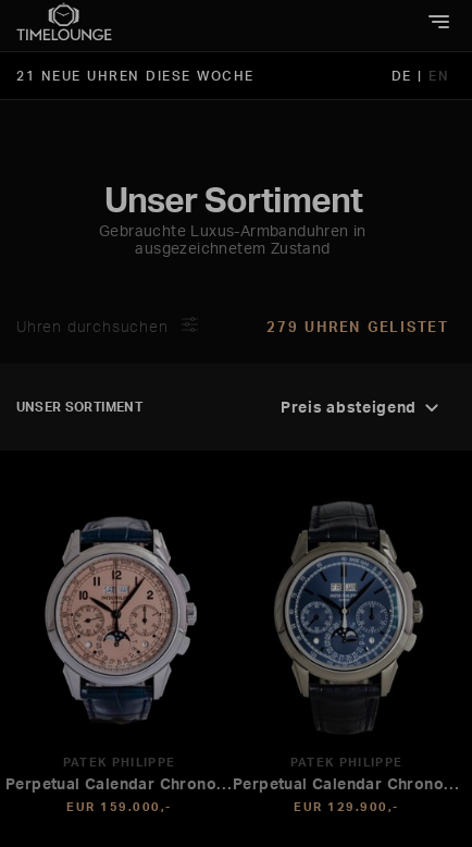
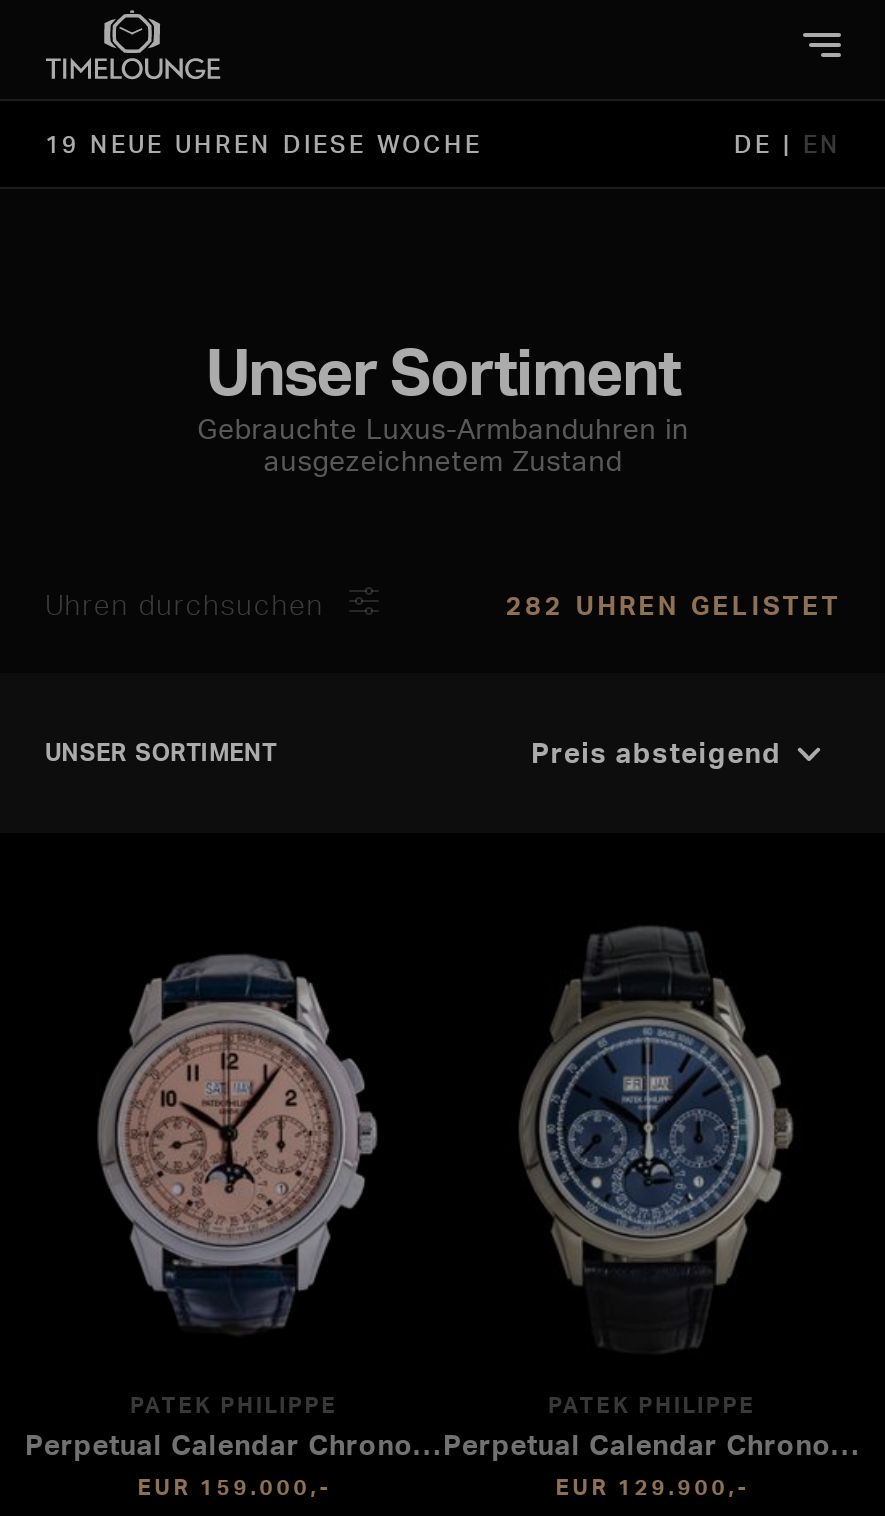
[16,67,254,84] 21 NEUE UHREN DIESE WOCHE -> [45,129,482,159] 19 NEUE UHREN DIESE WOCHE
[267,318,449,335] 279 UHREN GELISTET -> [506,589,841,621] 282 UHREN GELISTET

